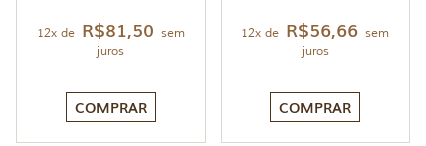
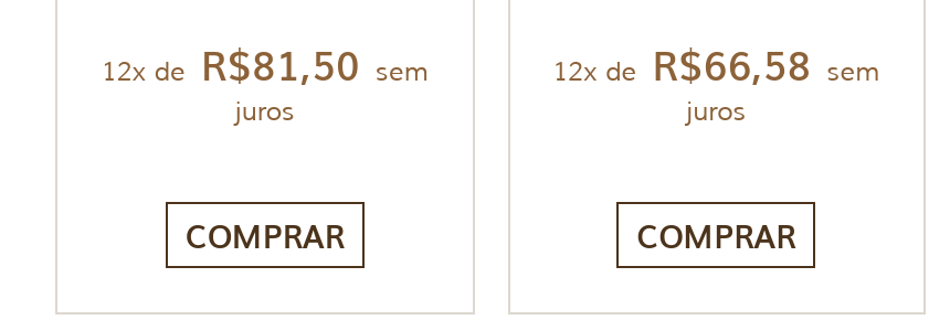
[241,16,389,42] 12x de R$56,66 sem -> [553,34,880,91] 12x de R$66,58 sem

